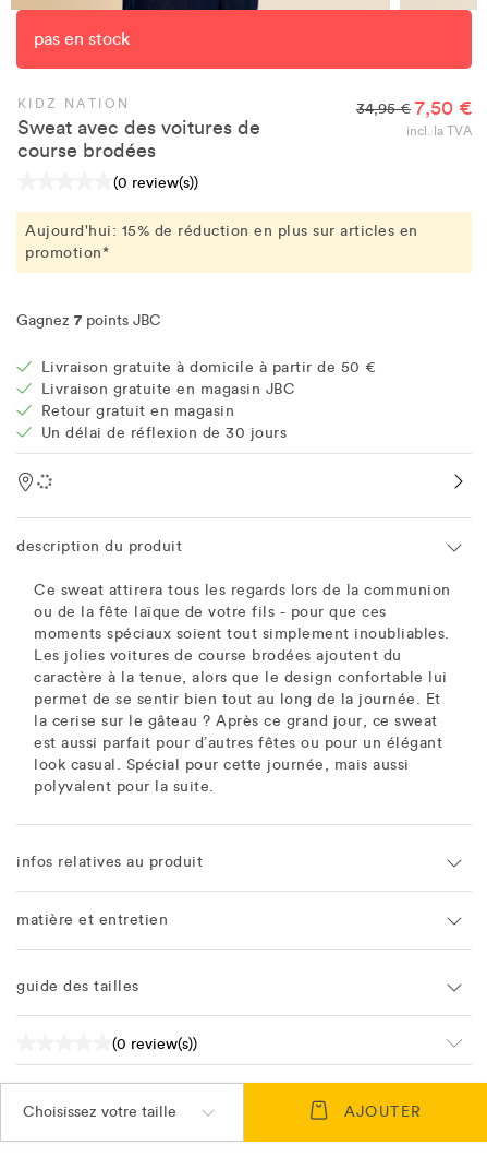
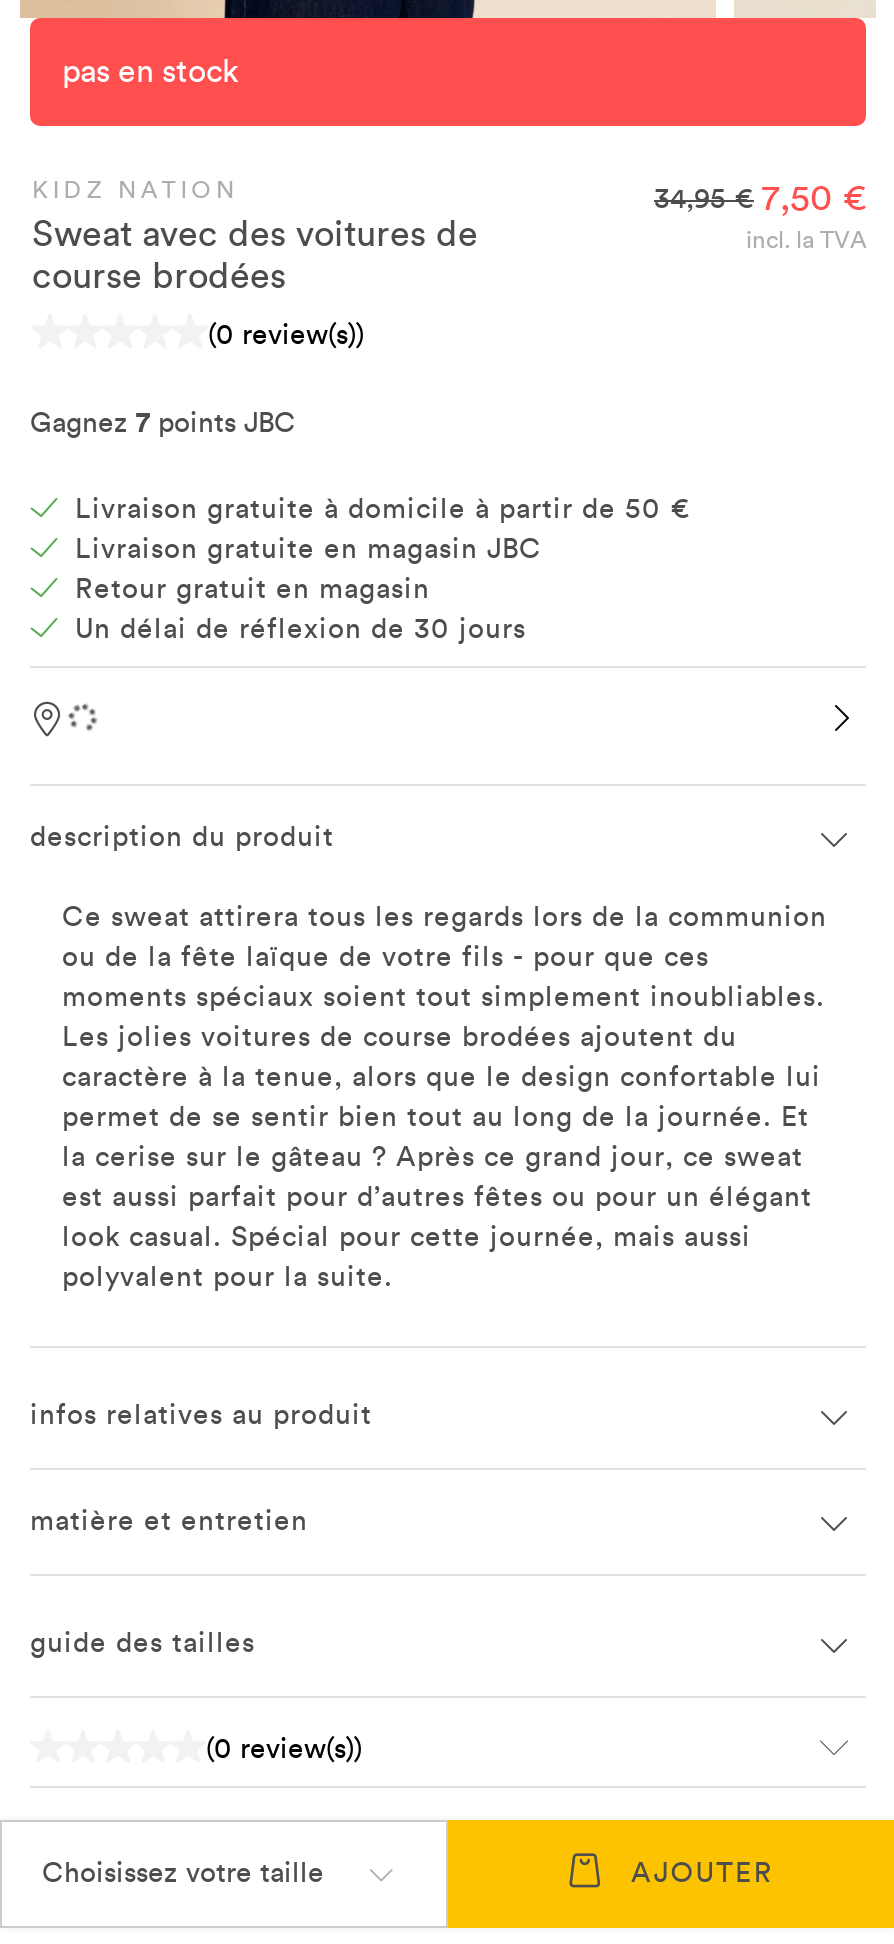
[25,222,418,262] Aujourd'hui: 15% de réduction en plus sur articles en | promotion* -> none

